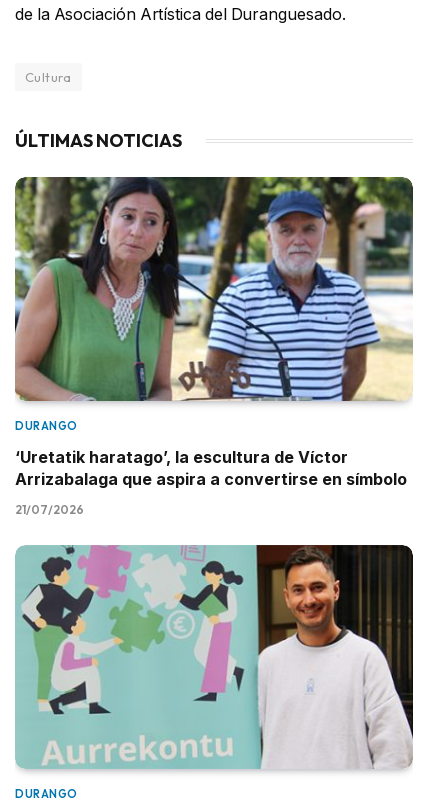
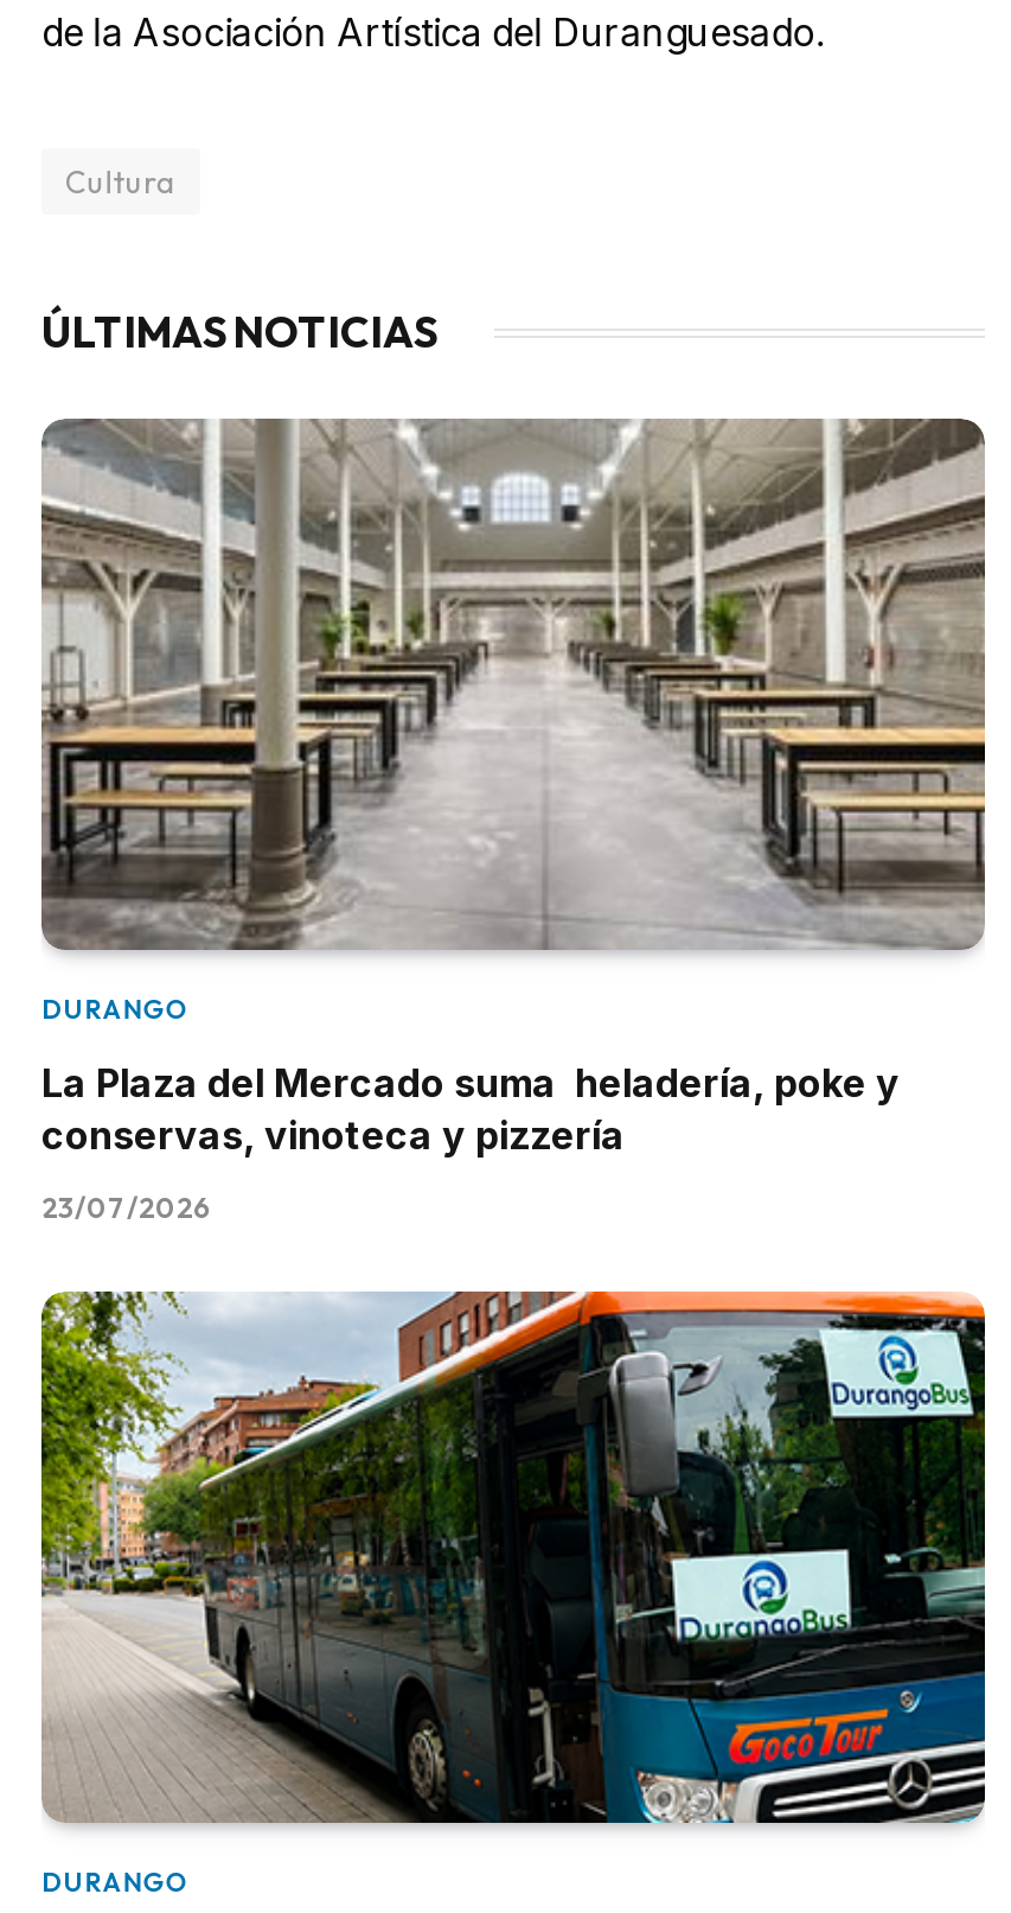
[15,176,413,401] [image] -> [39,419,987,950] [image]
[15,447,407,489] ‘Uretatik haratago’, la escultura de Víctor | Arrizabalaga que aspira a convertirse en símbolo -> [41,1058,900,1158] La Plaza del Mercado suma heladería, poke y | conservas, vinoteca y pizzería
[15,502,84,517] 21/07/2026 -> [41,1189,212,1224] 23/07/2026
[15,544,414,769] [image] -> [39,1289,987,1825] [image]

